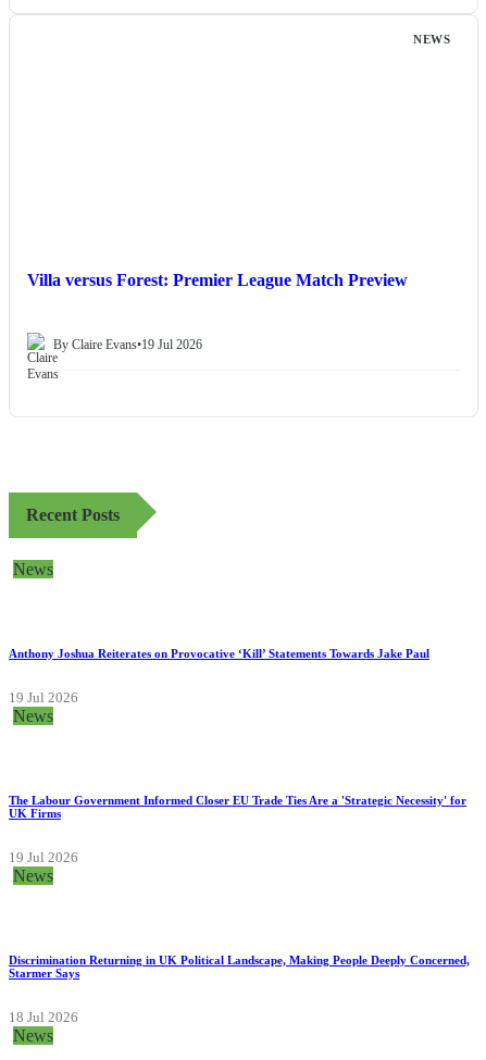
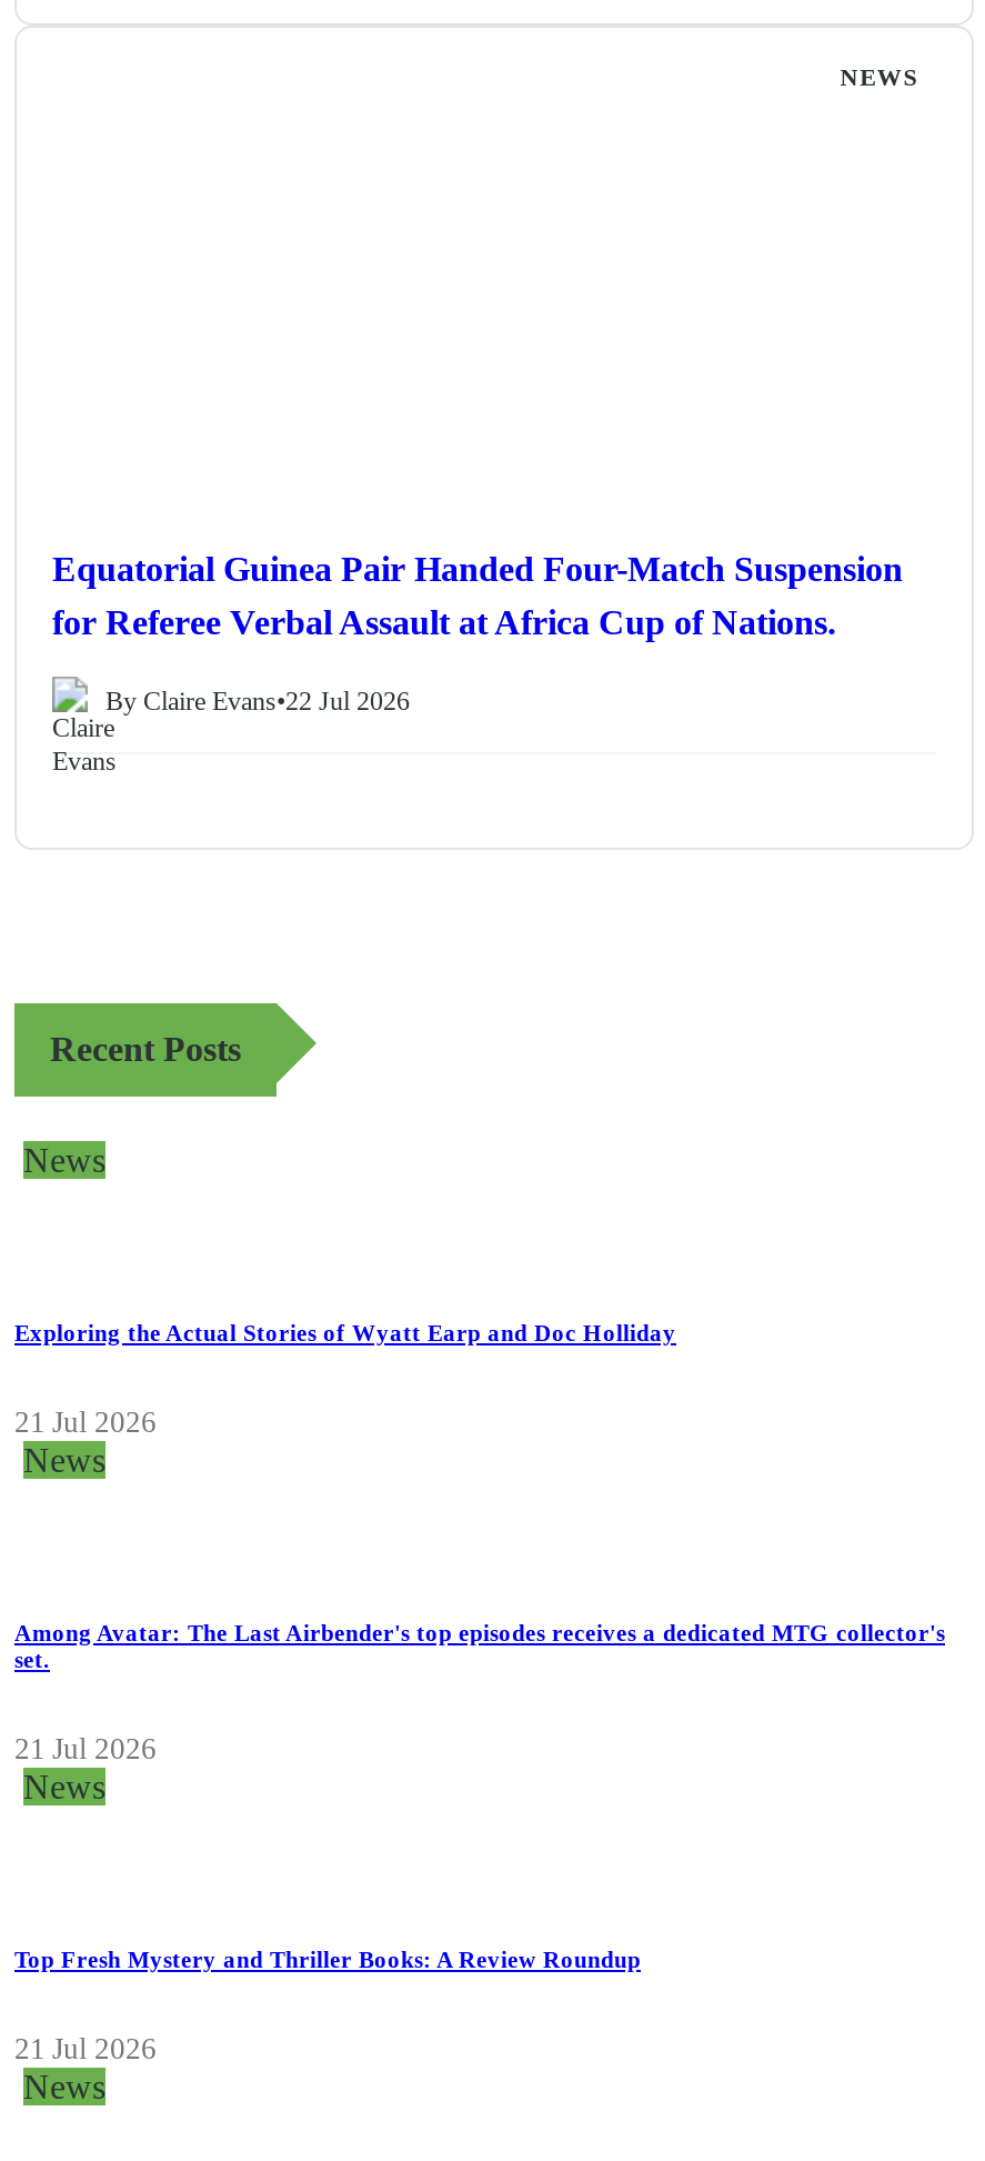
[27,270,408,289] Villa versus Forest: Premier League Match Preview -> [52,549,903,640] Equatorial Guinea Pair Handed Four-Match Suspension | for Referee Verbal Assault at Africa Cup of Nations.
[53,337,202,352] By Claire Evans•19 Jul 2026 -> [105,686,410,717] By Claire Evans•22 Jul 2026
[9,647,429,660] Anthony Joshua Reiterates on Provocative ‘Kill’ Statements Towards Jake Paul -> [14,1319,676,1345] Exploring the Actual Stories of Wyatt Earp and Doc Holliday
[9,689,78,706] 19 Jul 2026 -> [14,1405,157,1439] 21 Jul 2026
[9,794,466,820] The Labour Government Informed Closer EU Trade Ties Are a 'Strategic Necessity' for | UK Firms -> [14,1619,945,1672] Among Avatar: The Last Airbender's top episodes receives a dedicated MTG collector's | set.
[9,849,78,865] 19 Jul 2026 -> [14,1732,157,1765] 21 Jul 2026
[9,953,470,979] Discrimination Returning in UK Political Landscape, Making People Deeply Concerned, | Starmer Says -> [14,1945,641,1972] Top Fresh Mystery and Thriller Books: A Review Roundup
[9,1009,78,1025] 18 Jul 2026 -> [14,2032,157,2065] 21 Jul 2026

